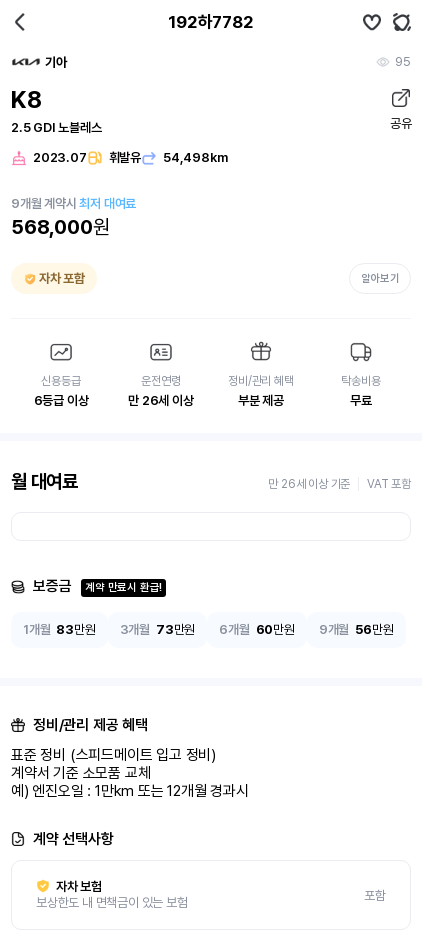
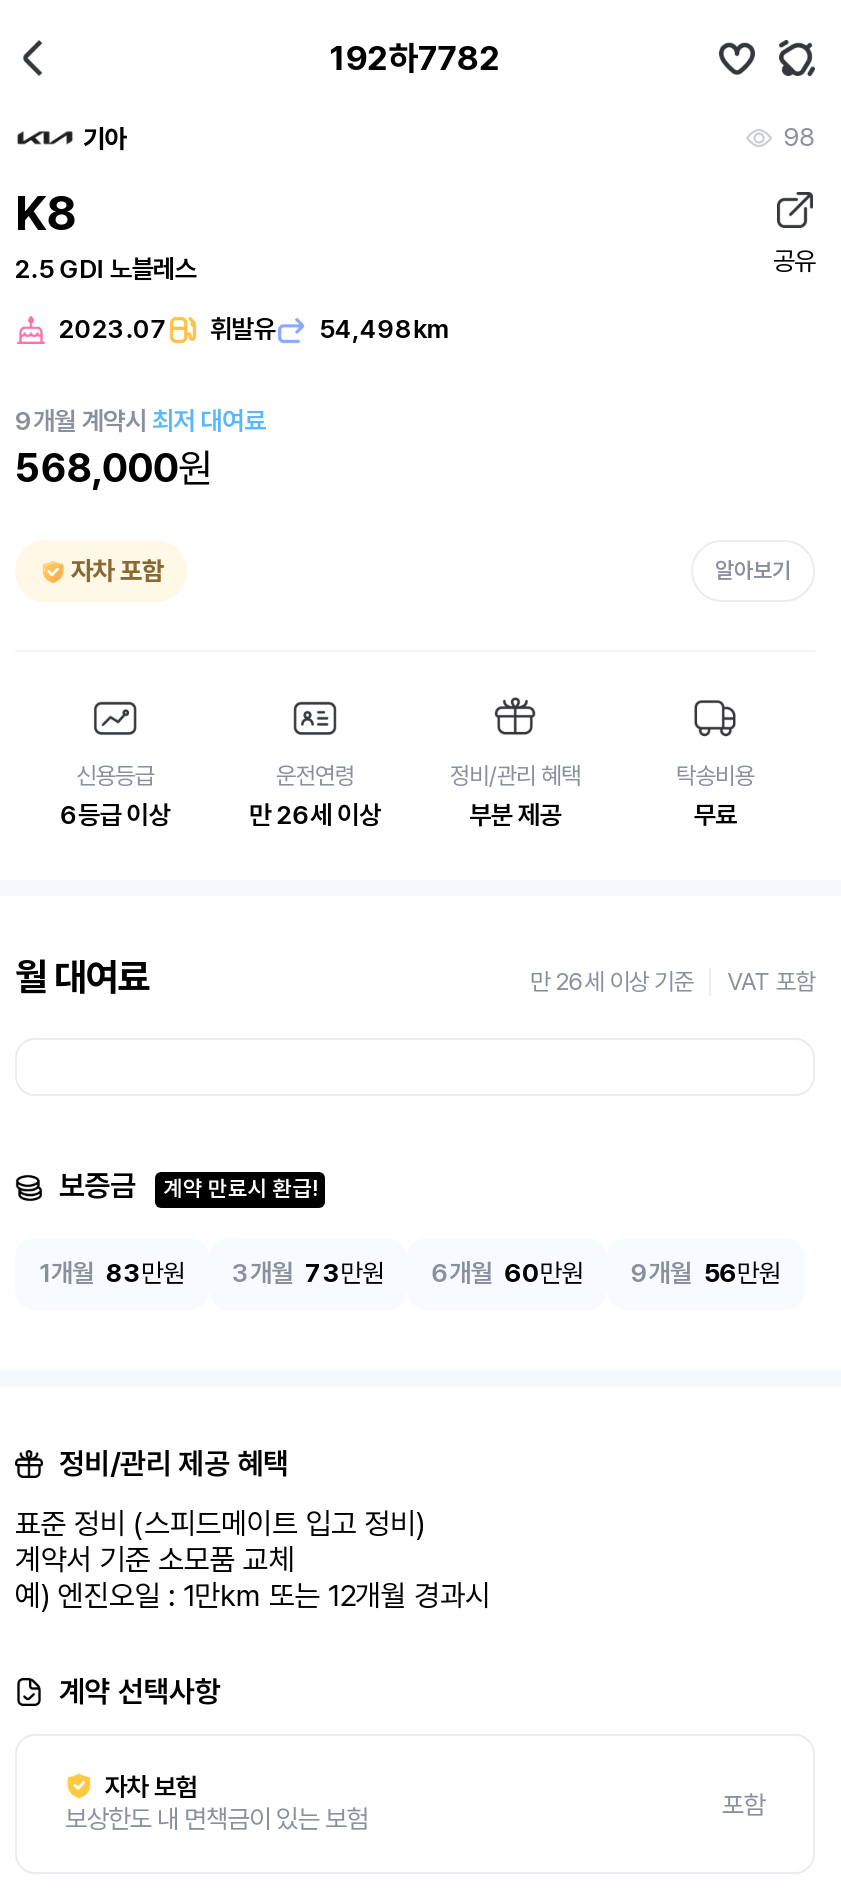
[395,54,411,69] 95 -> [784,122,815,152] 98

